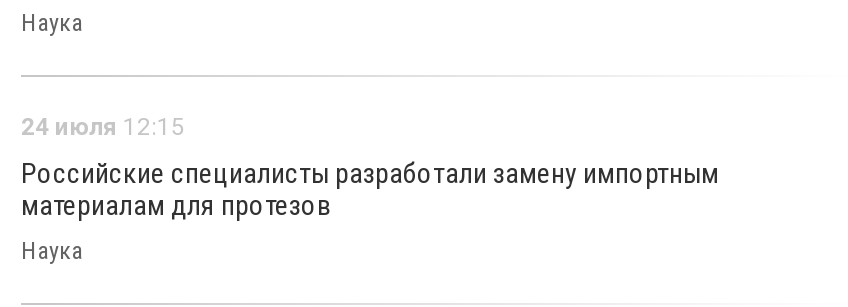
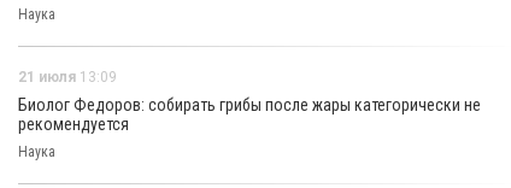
[21,114,185,142] 24 июля 12:15 -> [18,69,117,86] 21 июля 13:09
[21,158,719,222] Российские специалисты разработали замену импортным | материалам для протезов -> [18,96,481,134] Биолог Федоров: собирать грибы после жары категорически не | рекомендуется

